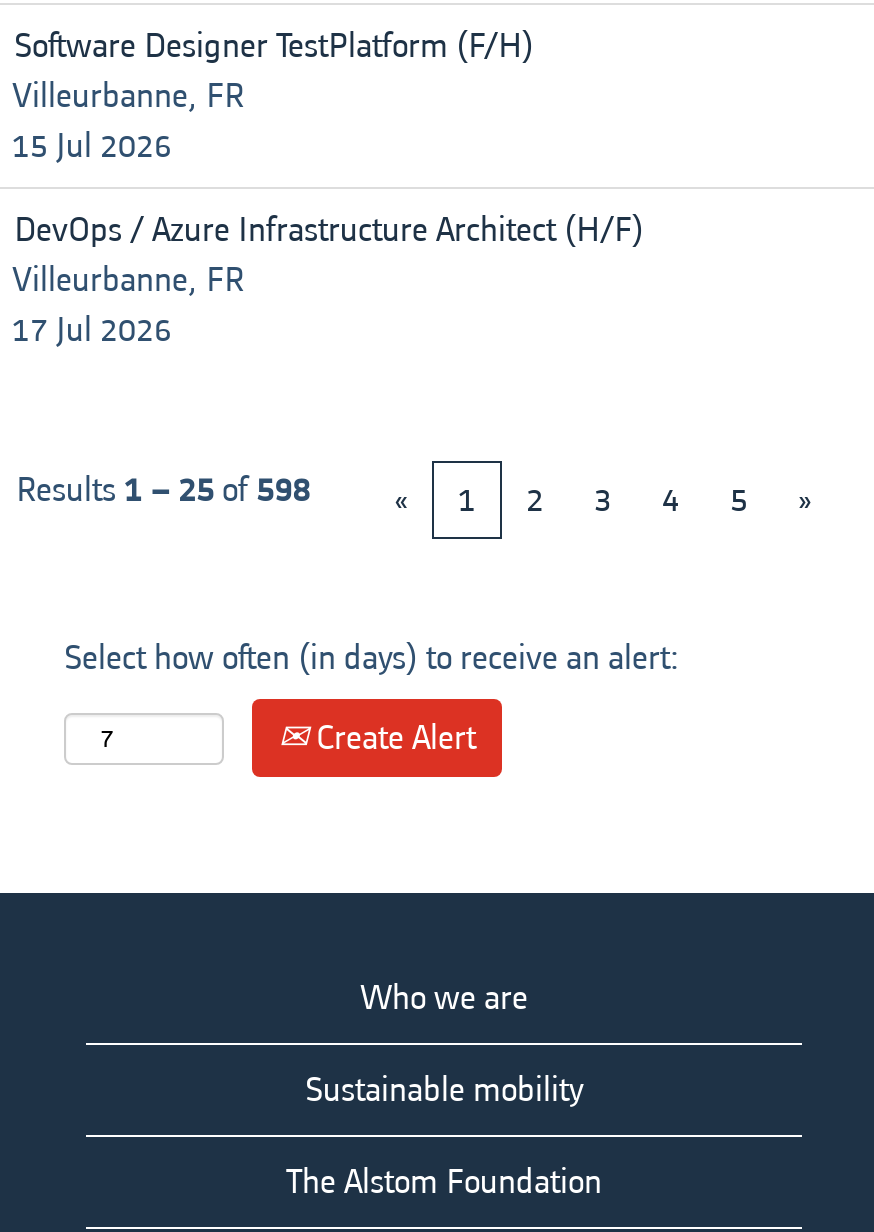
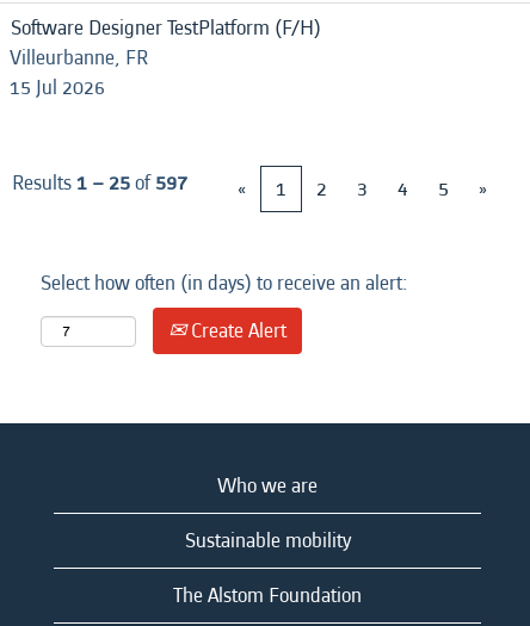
[12,205,644,515] DevOps / Azure Infrastructure Architect (H/F) | Villeurbanne, FR | 17 Jul 2026 | Results 1 – 25 of598 -> [12,168,187,198] Results 1 – 25 of597

